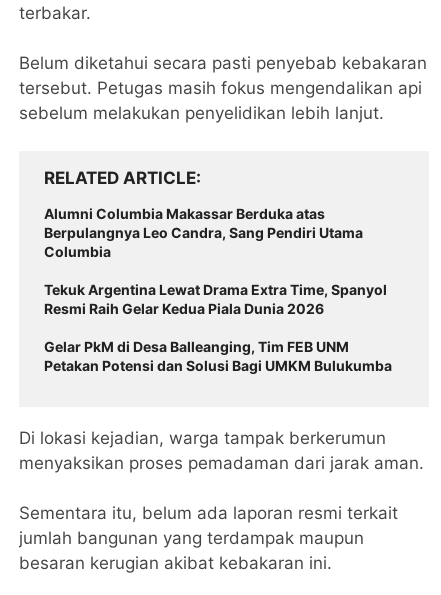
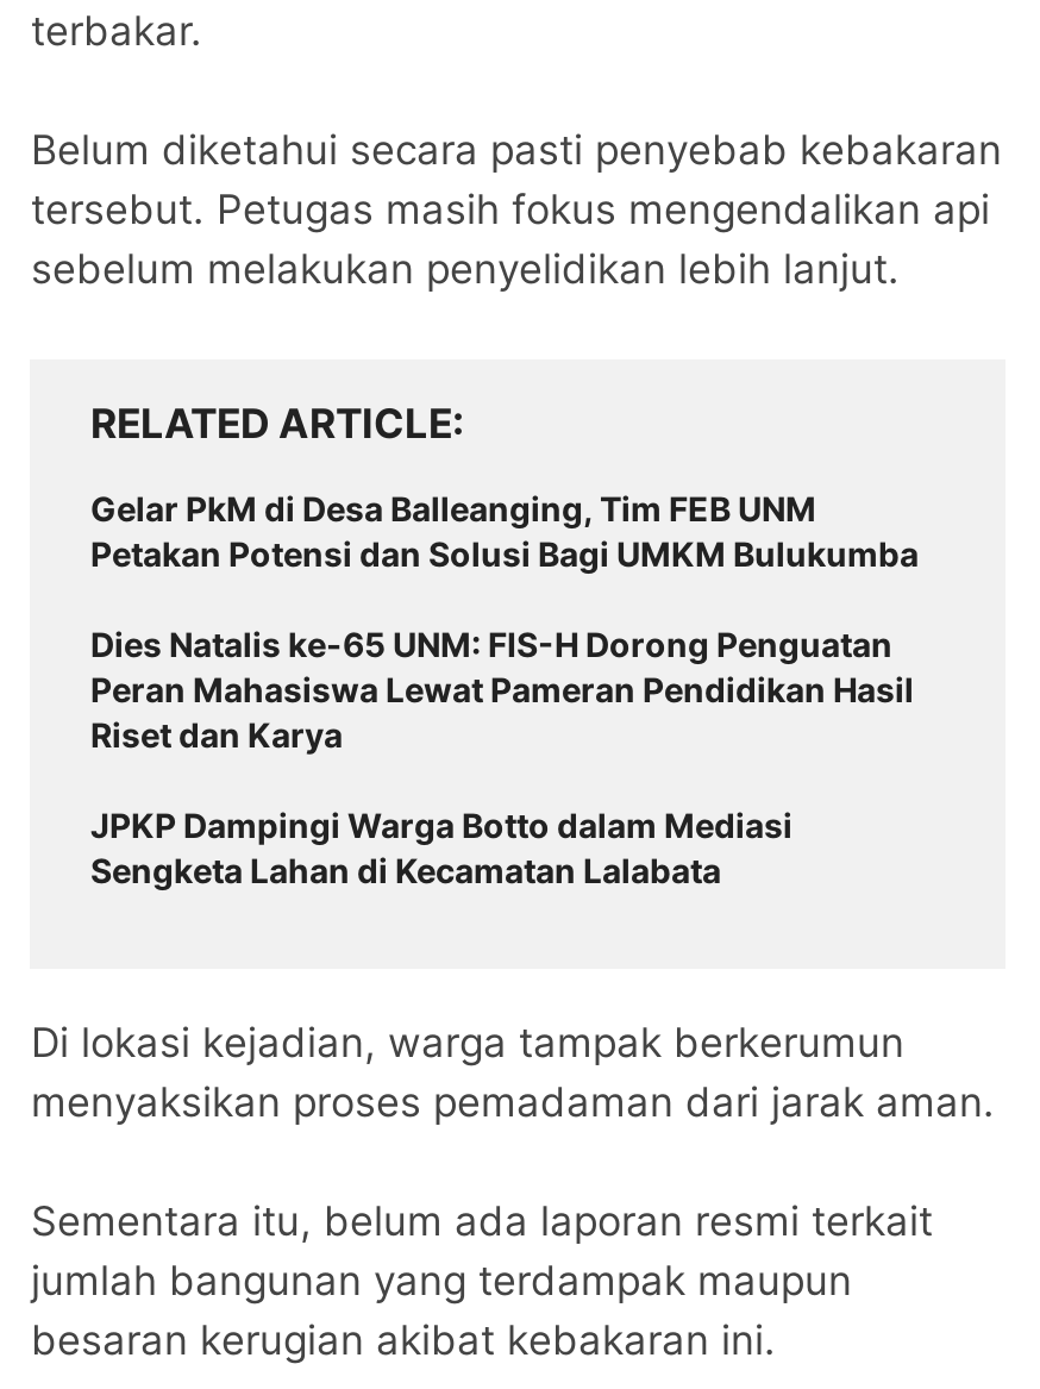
[44,205,387,317] Alumni Columbia Makassar Berduka atas | Berpulangnya Leo Candra, Sang Pendiri Utama | Columbia | Tekuk Argentina Lewat Drama Extra Time, Spanyol | Resmi Raih Gelar Kedua Piala Dunia 2026 -> none
moved [44,338,392,374] -> [90,489,919,575]: Gelar PkM di Desa Balleanging, Tim FEB UNM | Petakan Potensi dan Solusi Bagi UMKM Bulukumba
none -> [90,625,914,891] Dies Natalis ke-65 UNM: FIS-H Dorong Penguatan | Peran Mahasiswa Lewat Pameran Pendidikan Hasil | Riset dan Karya | JPKP Dampingi Warga Botto dalam Mediasi | Sengketa Lahan di Kecamatan Lalabata

